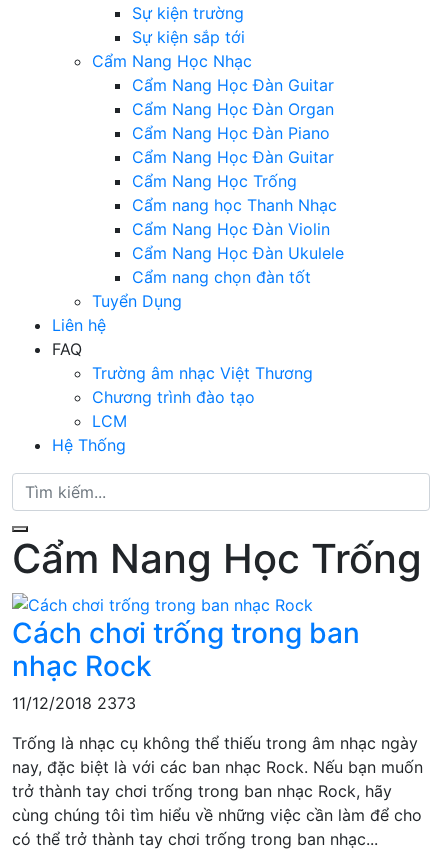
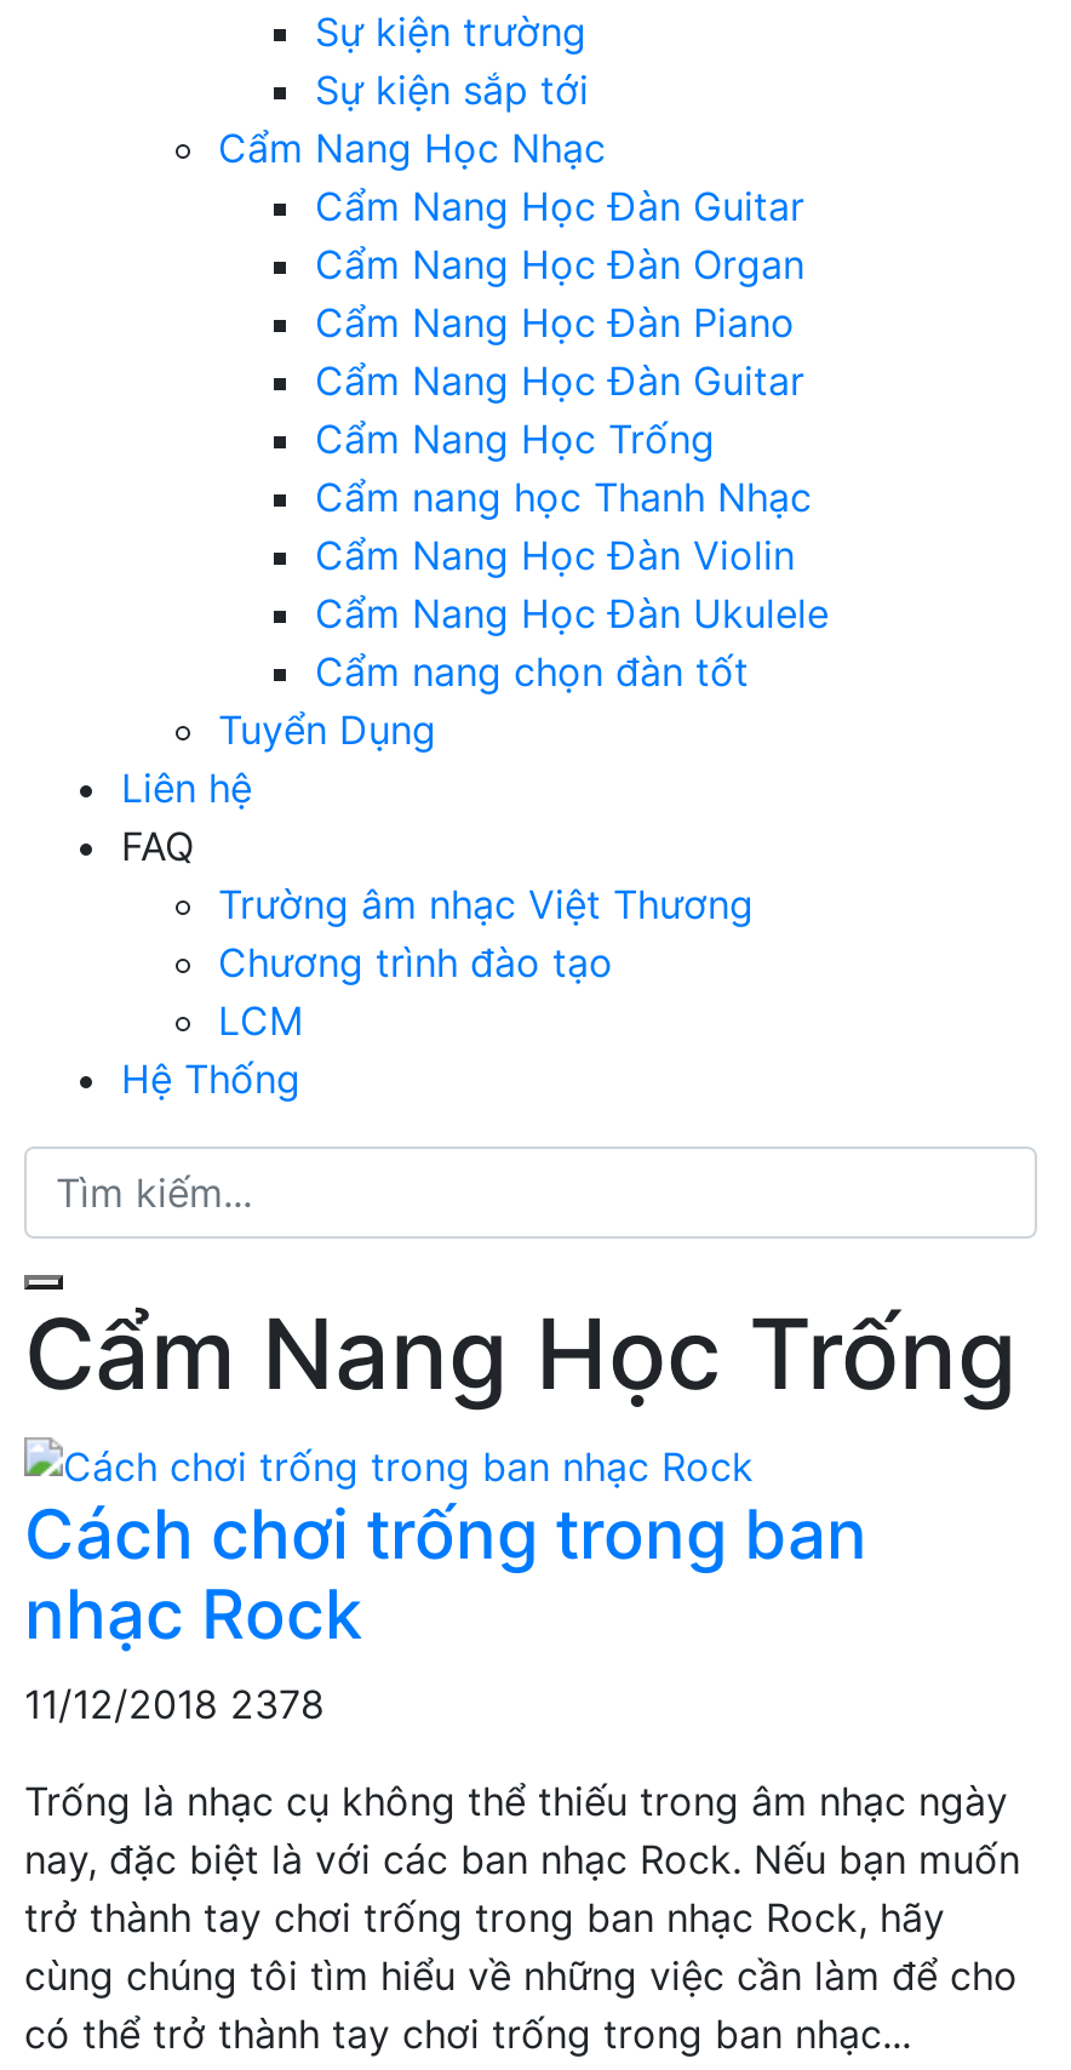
[12,693,136,713] 11/12/2018 2373 -> [24,1679,325,1727] 11/12/2018 2378

